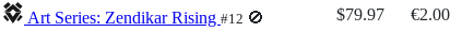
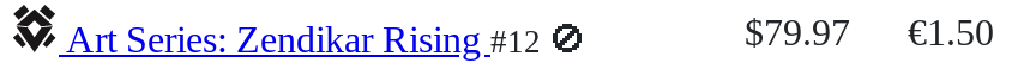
[336,5,450,23] $79.97 €2.00 -> [745,12,994,52] $79.97 €1.50

